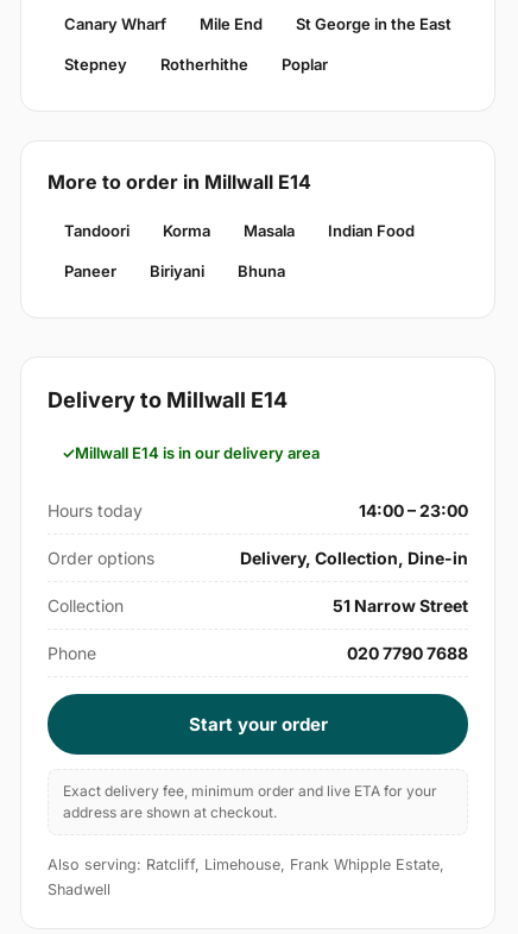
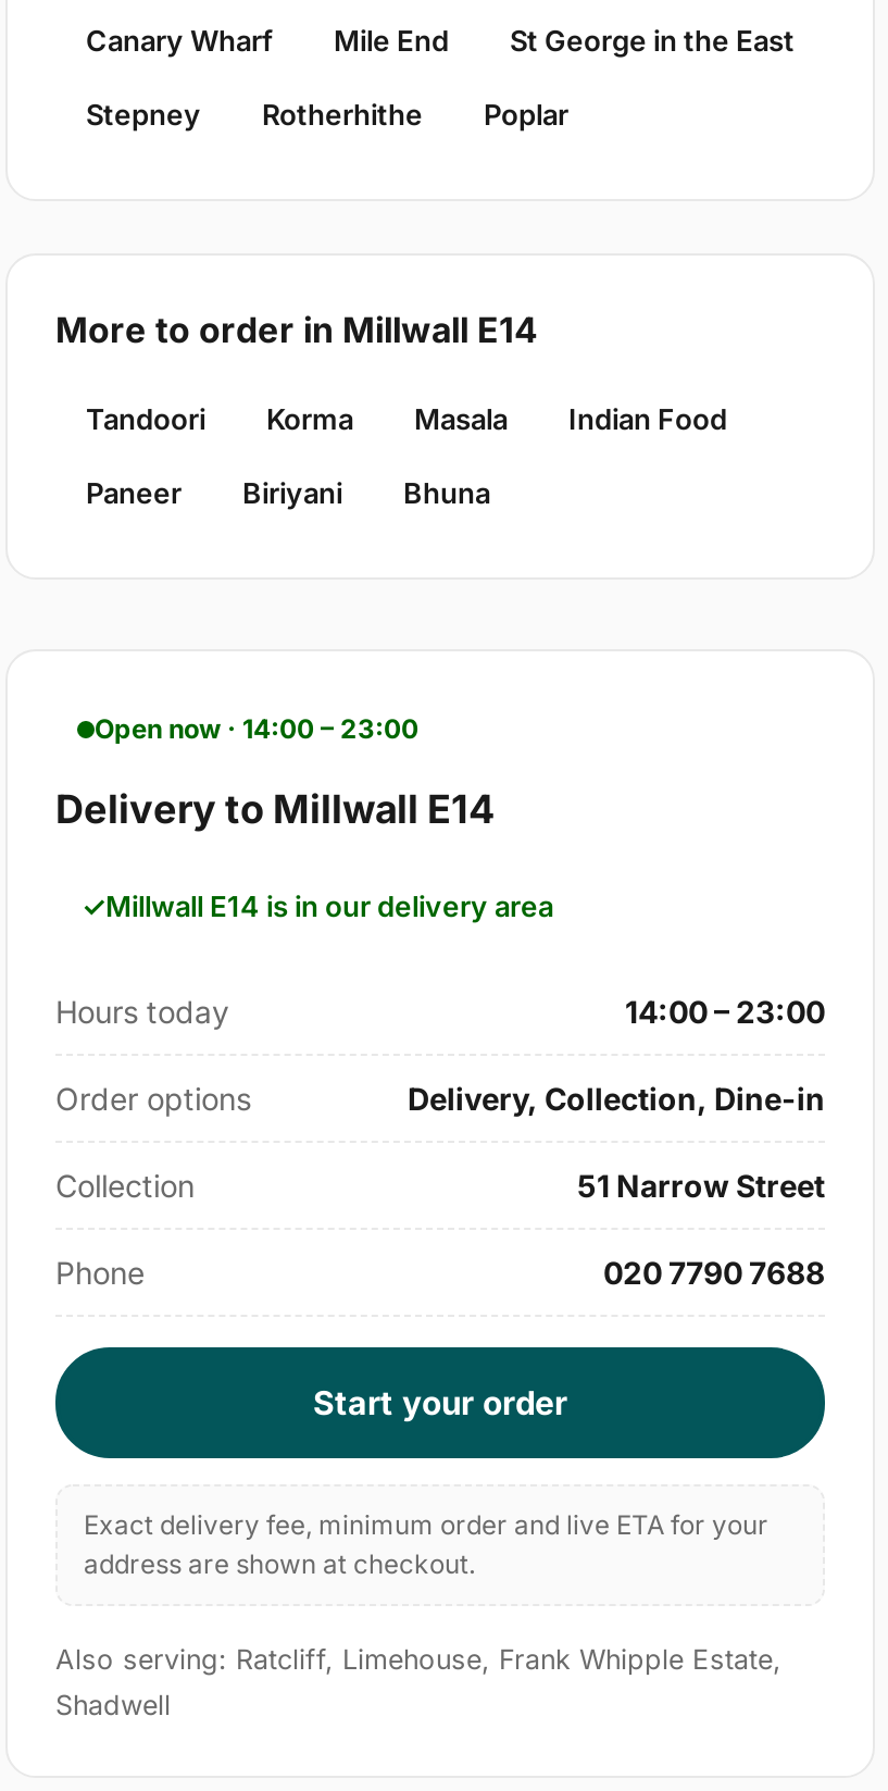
none -> [95,713,418,746] Open now · 14:00 – 23:00

